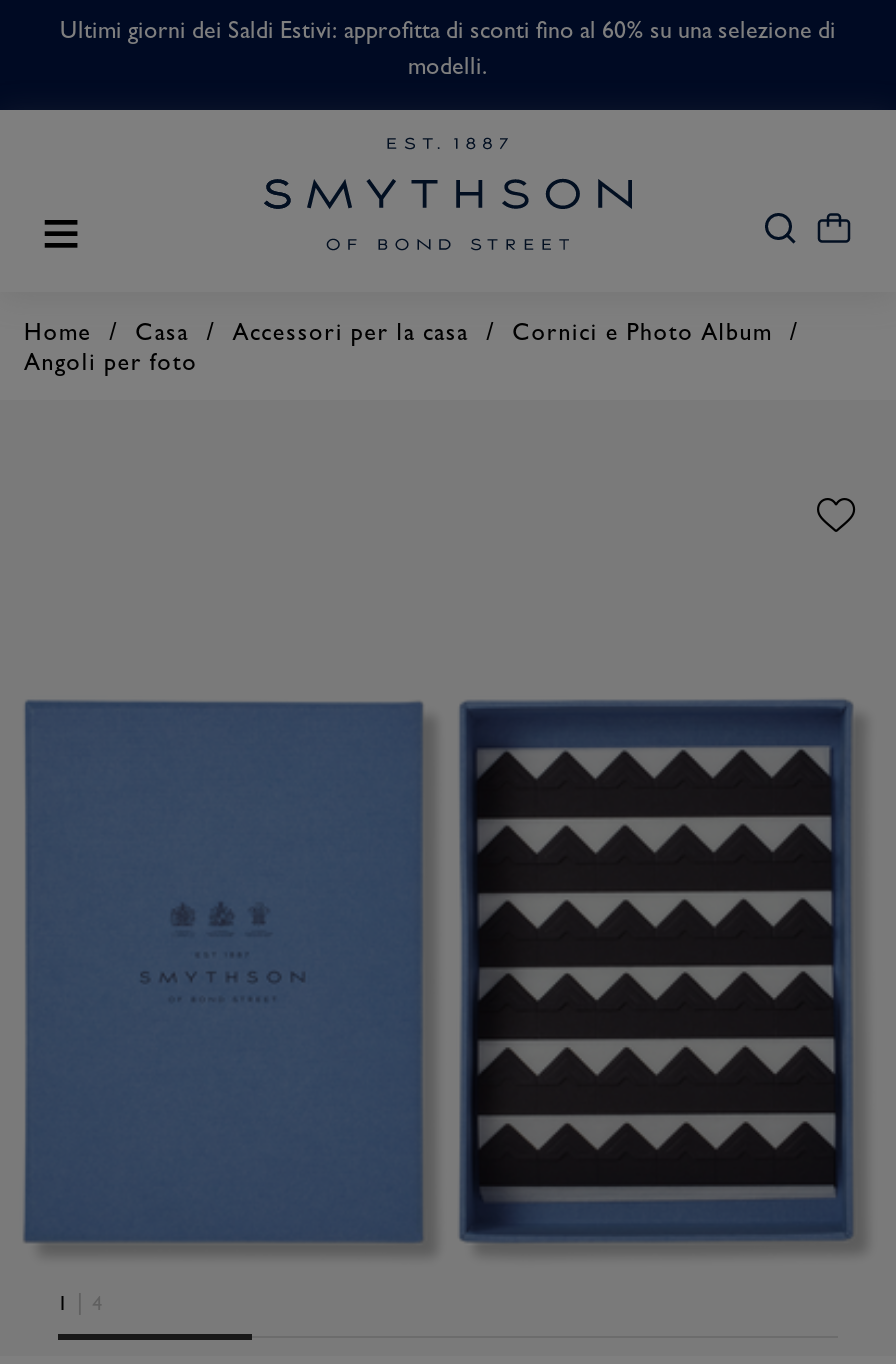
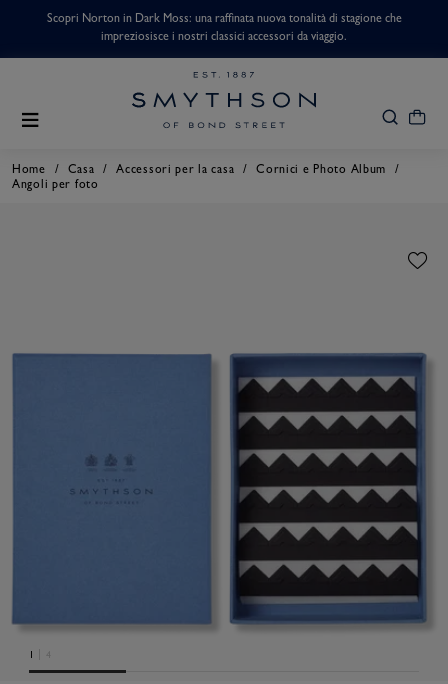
[60,16,836,80] Ultimi giorni dei Saldi Estivi: approfitta di sconti fino al 60% su una selezione di | modelli. -> [46,11,401,43] Scopri Norton in Dark Moss: una raffinata nuova tonalità di stagione che | impreziosisce i nostri classici accessori da viaggio.

